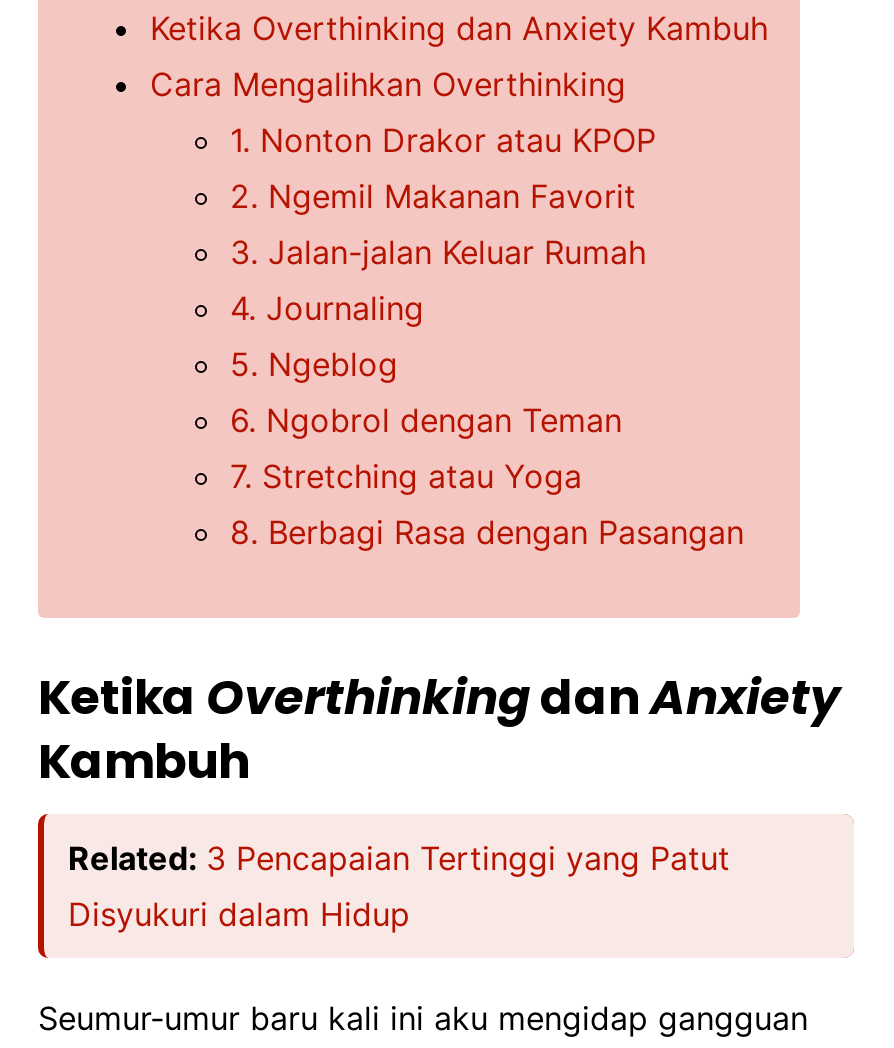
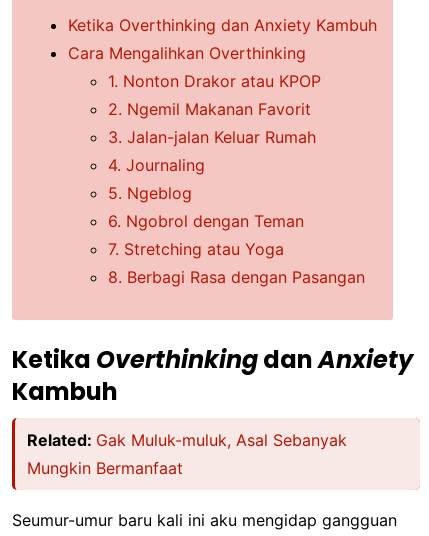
[68,839,730,935] Related: 3 Pencapaian Tertinggi yang Patut | Disyukuri dalam Hidup -> [27,430,347,478] Related: Gak Muluk-muluk, Asal Sebanyak | Mungkin Bermanfaat

